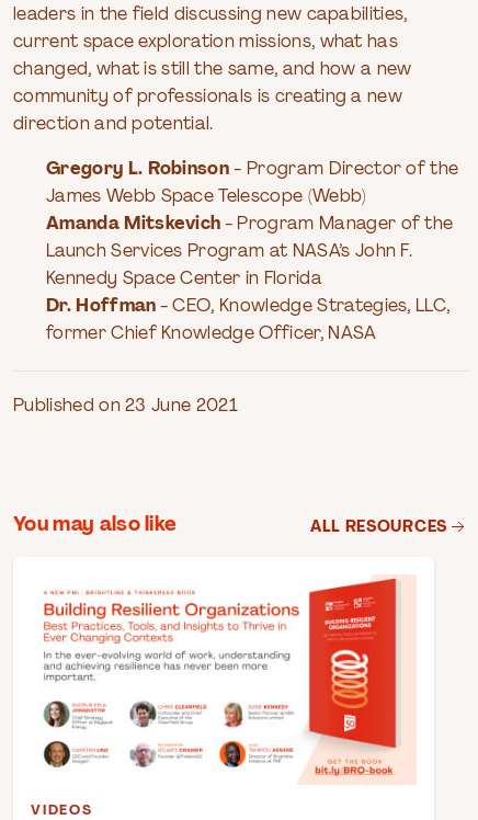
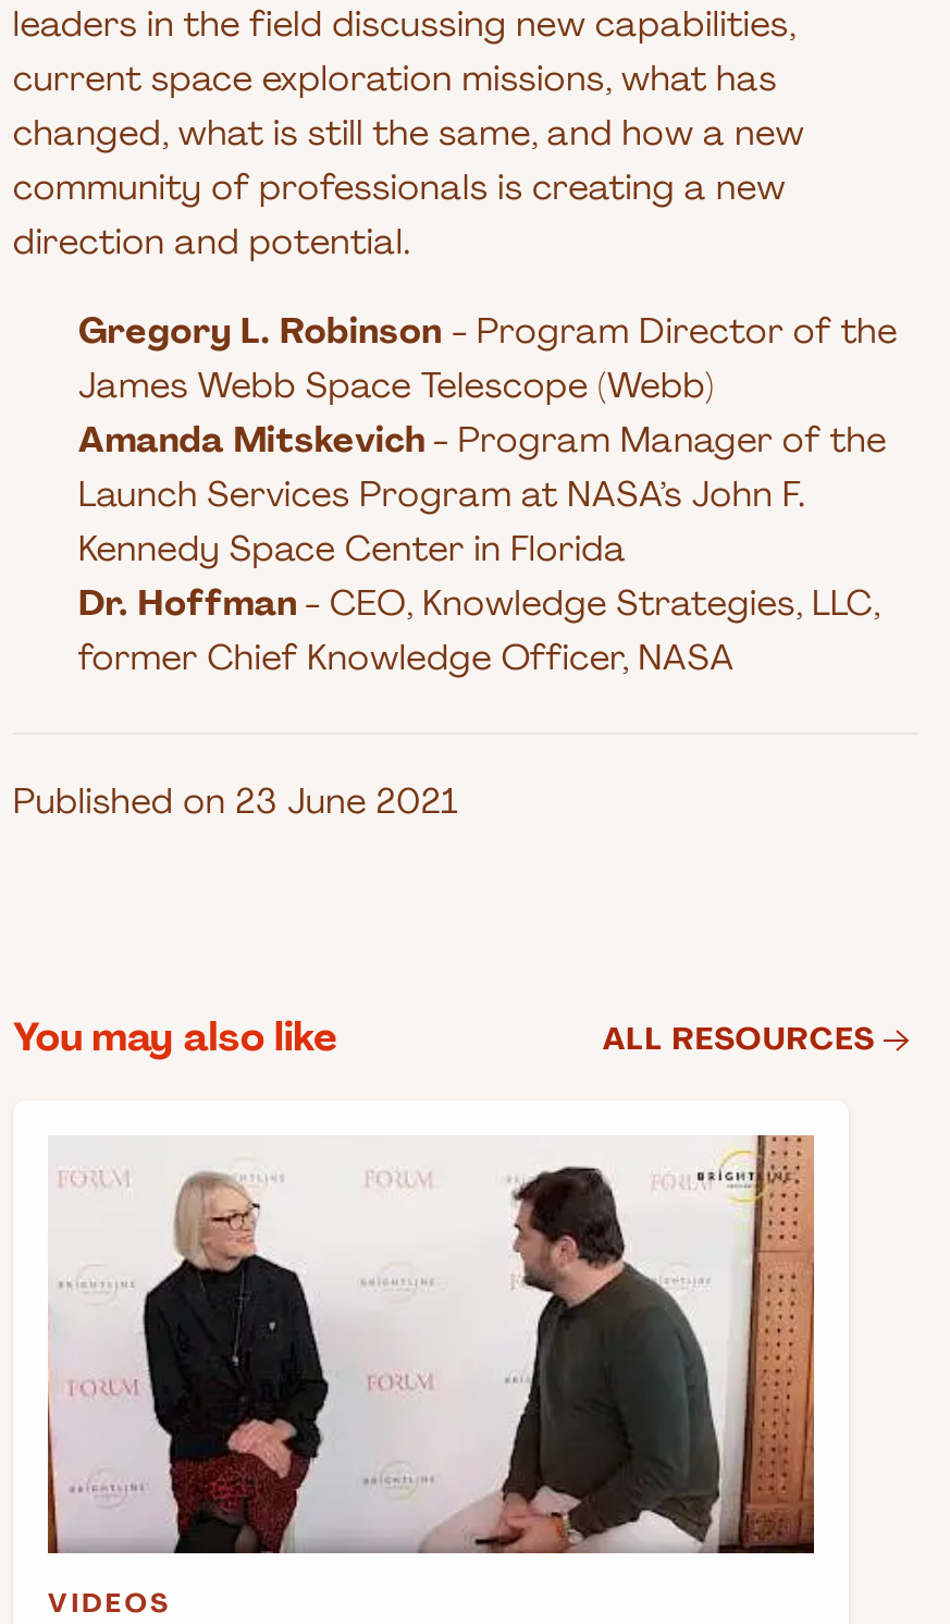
[31,574,417,785] [image] -> [46,1134,816,1557] [image]

